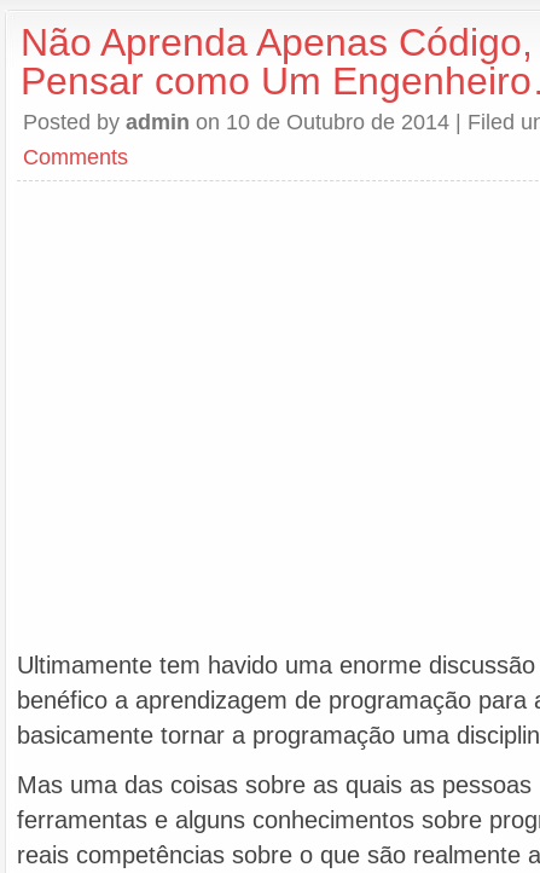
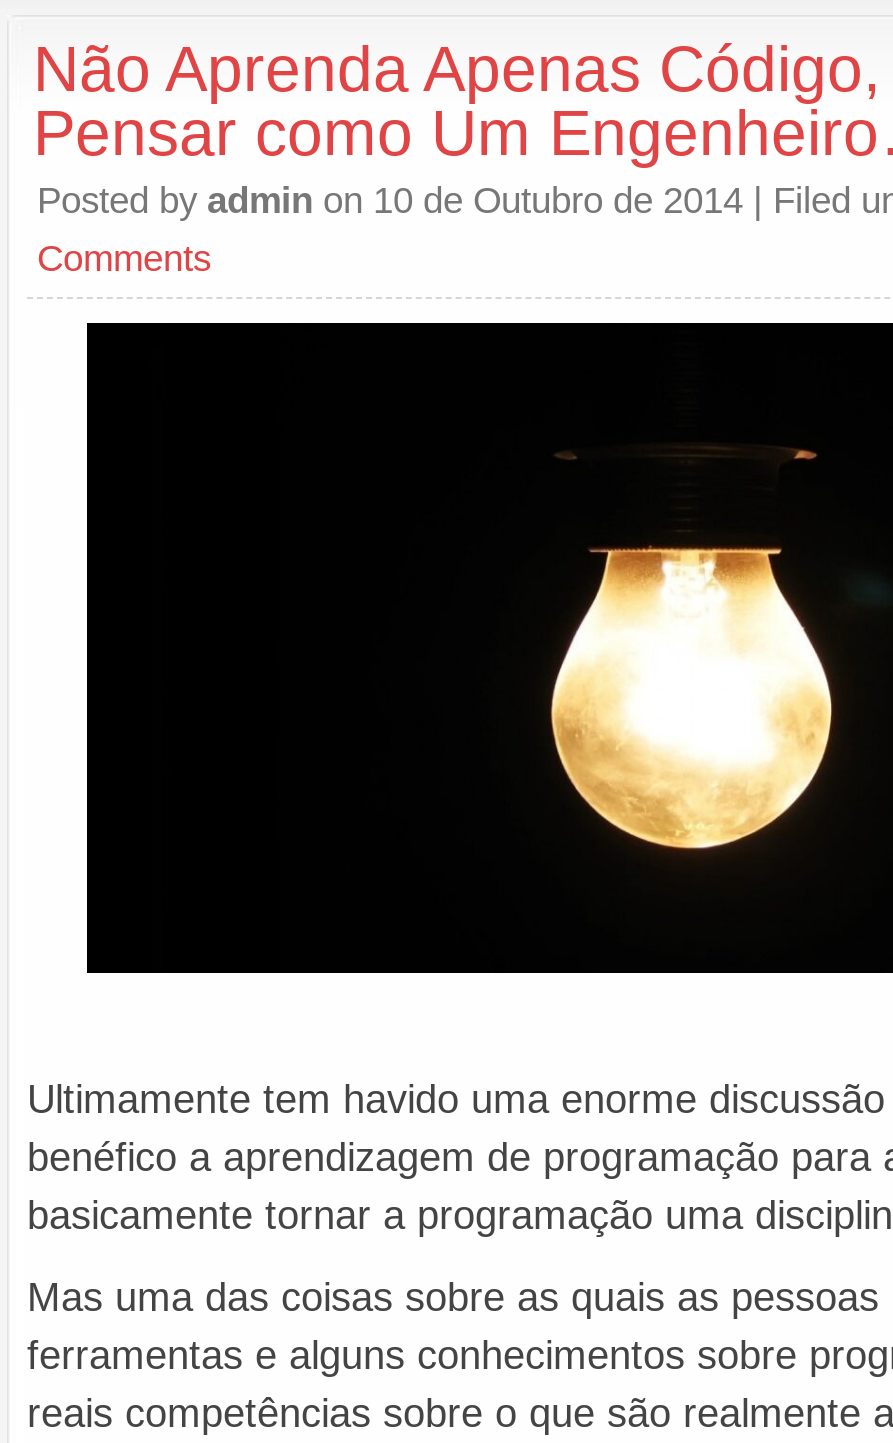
none -> [85,321,887,975] [image]

